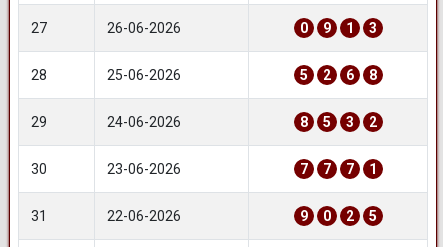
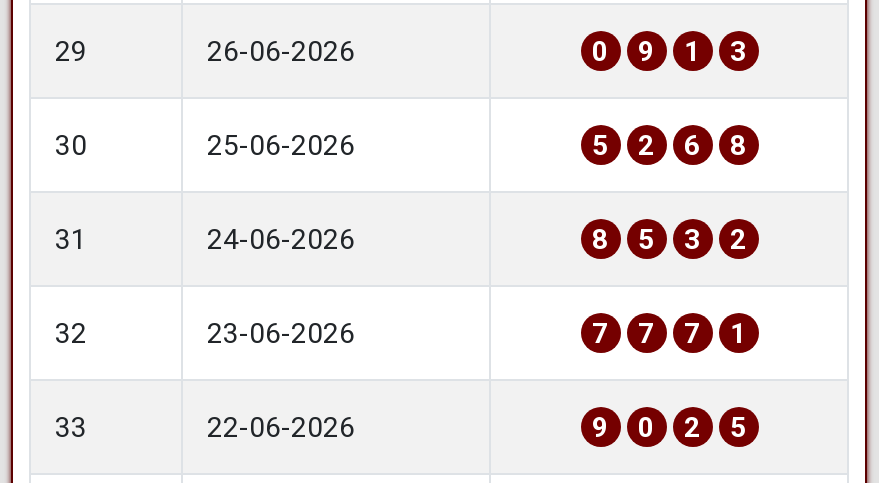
[31,20,47,36] 27 -> [55,34,87,66] 29
[31,67,47,83] 28 -> [55,128,87,160] 30
[31,114,47,130] 29 -> [55,222,87,254] 31
[31,161,47,177] 30 -> [55,316,87,348] 32
[31,208,47,224] 31 -> [55,410,87,442] 33

